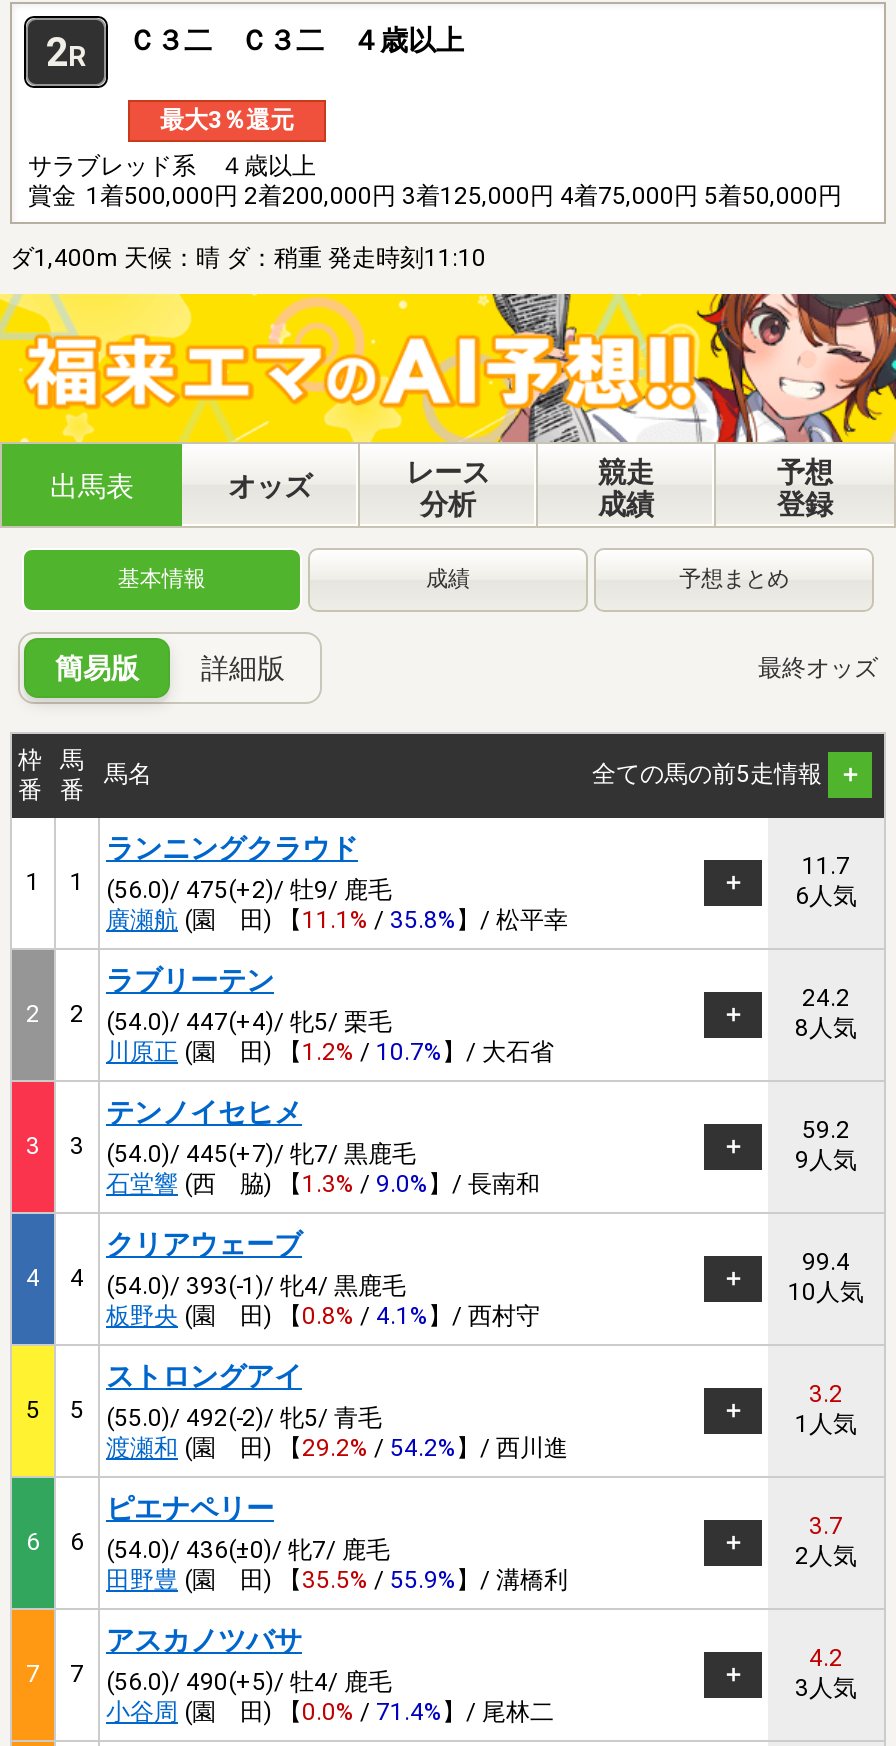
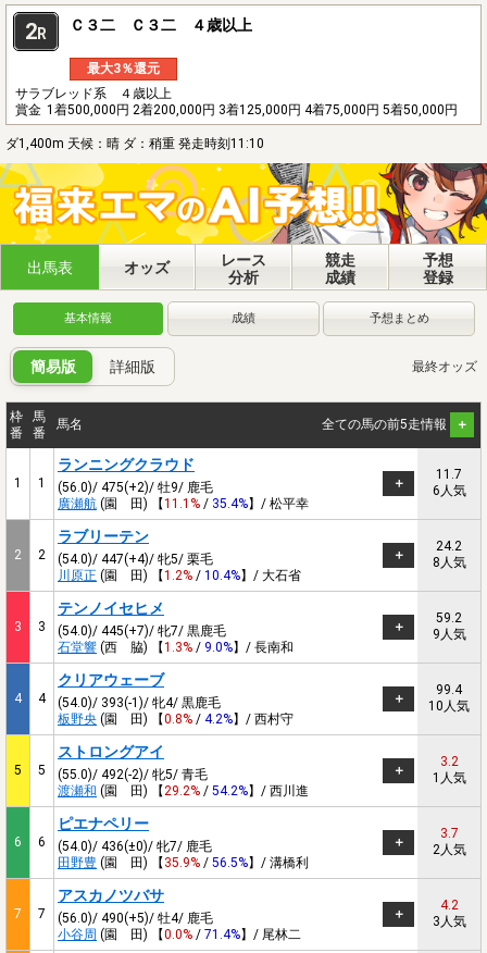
[106,907,568,935] 廣瀬航(園 田) 【11.1% / 35.8%】/ 松平幸 -> [58,497,309,512] 廣瀬航(園 田) 【11.1% / 35.4%】/ 松平幸
[106,1039,554,1067] 川原正(園 田) 【1.2% / 10.7%】/ 大石省 -> [58,568,301,584] 川原正(園 田) 【1.2% / 10.4%】/ 大石省
[106,1303,540,1331] 板野央(園 田) 【0.8% / 4.1%】/ 西村守 -> [58,712,294,727] 板野央(園 田) 【0.8% / 4.2%】/ 西村守
[106,1567,568,1595] 田野豊(園 田) 【35.5% / 55.9%】/ 溝橋利 -> [58,856,309,871] 田野豊(園 田) 【35.9% / 56.5%】/ 溝橋利

